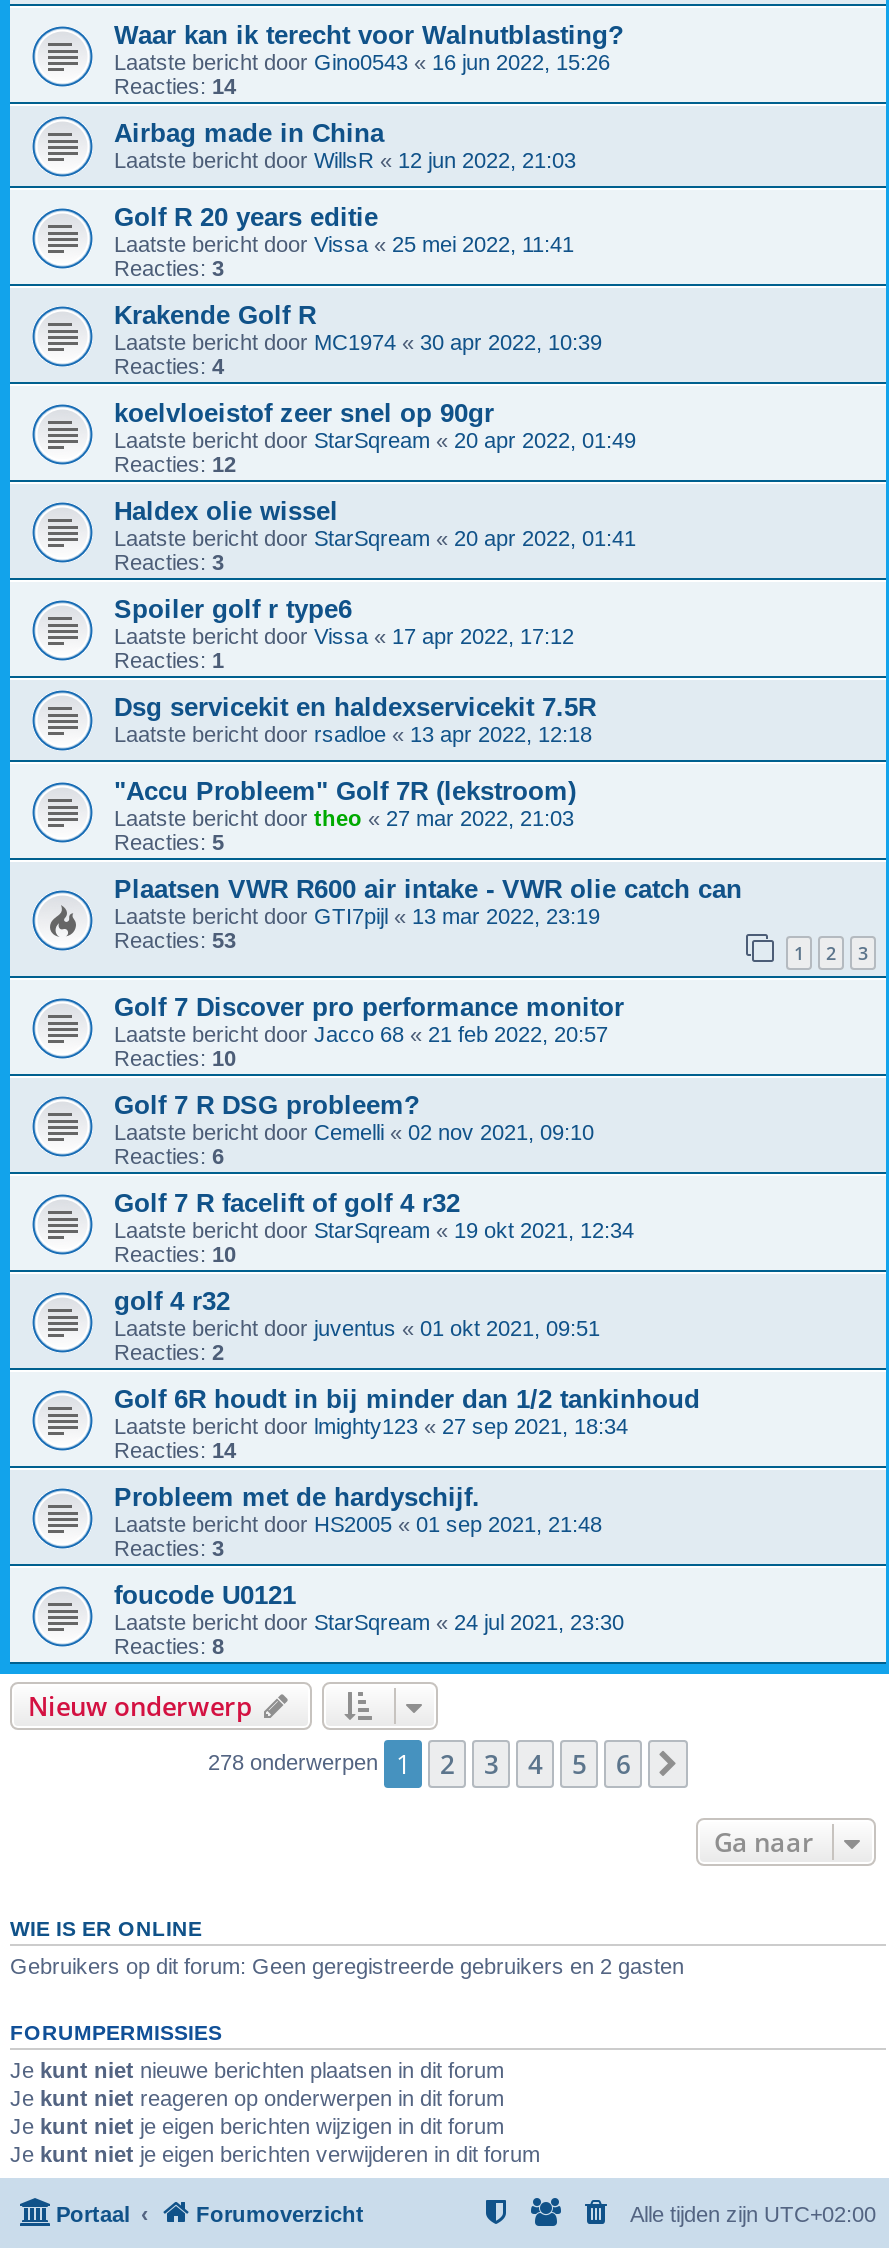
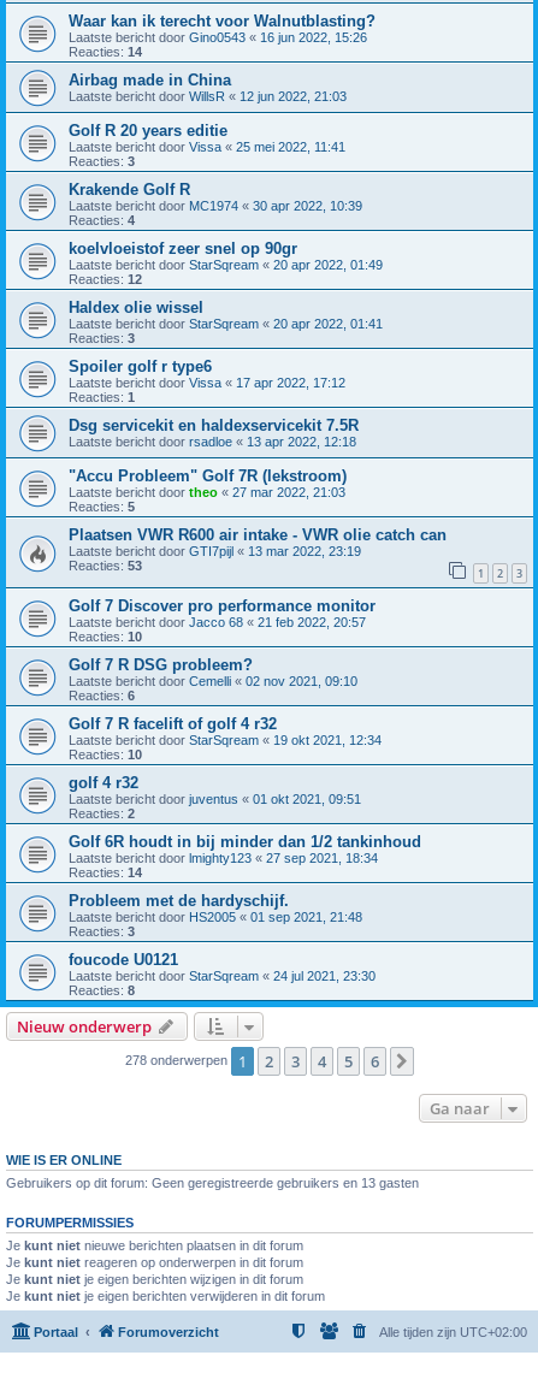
[10,1953,684,1977] Gebruikers op dit forum: Geen geregistreerde gebruikers en 2 gasten -> [6,1175,419,1190] Gebruikers op dit forum: Geen geregistreerde gebruikers en 13 gasten

